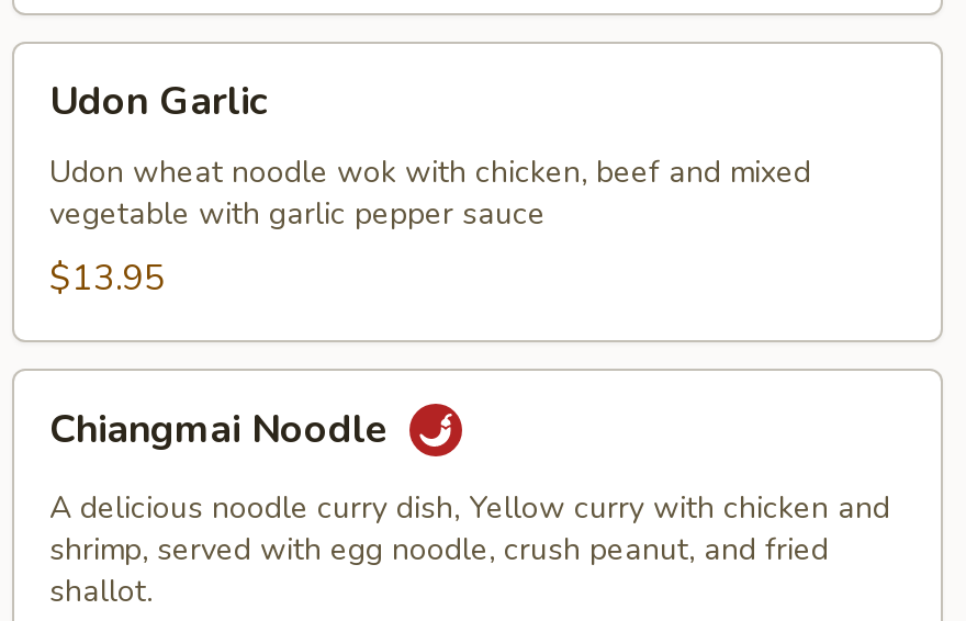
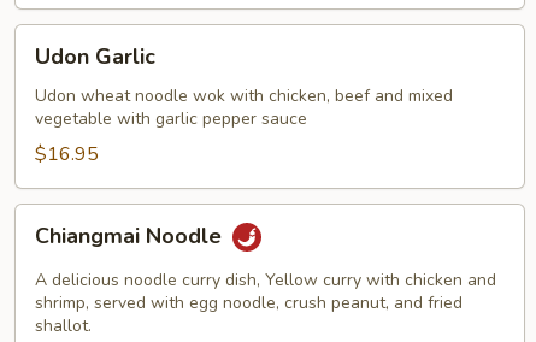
[49,253,166,302] $13.95 -> [35,140,99,167] $16.95

